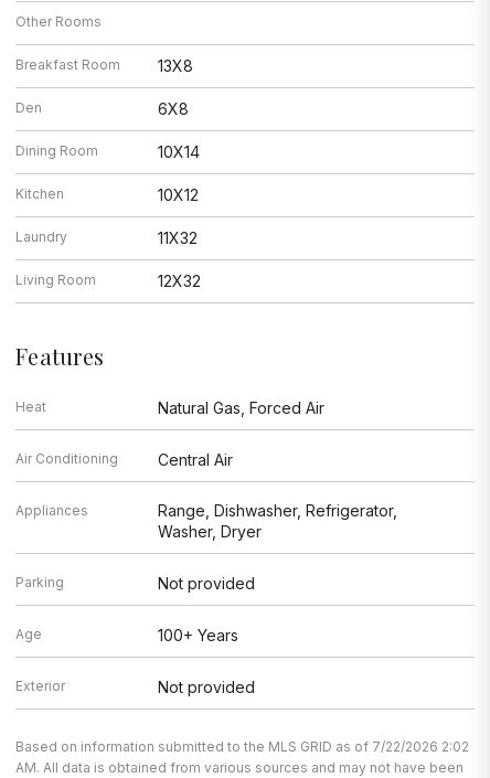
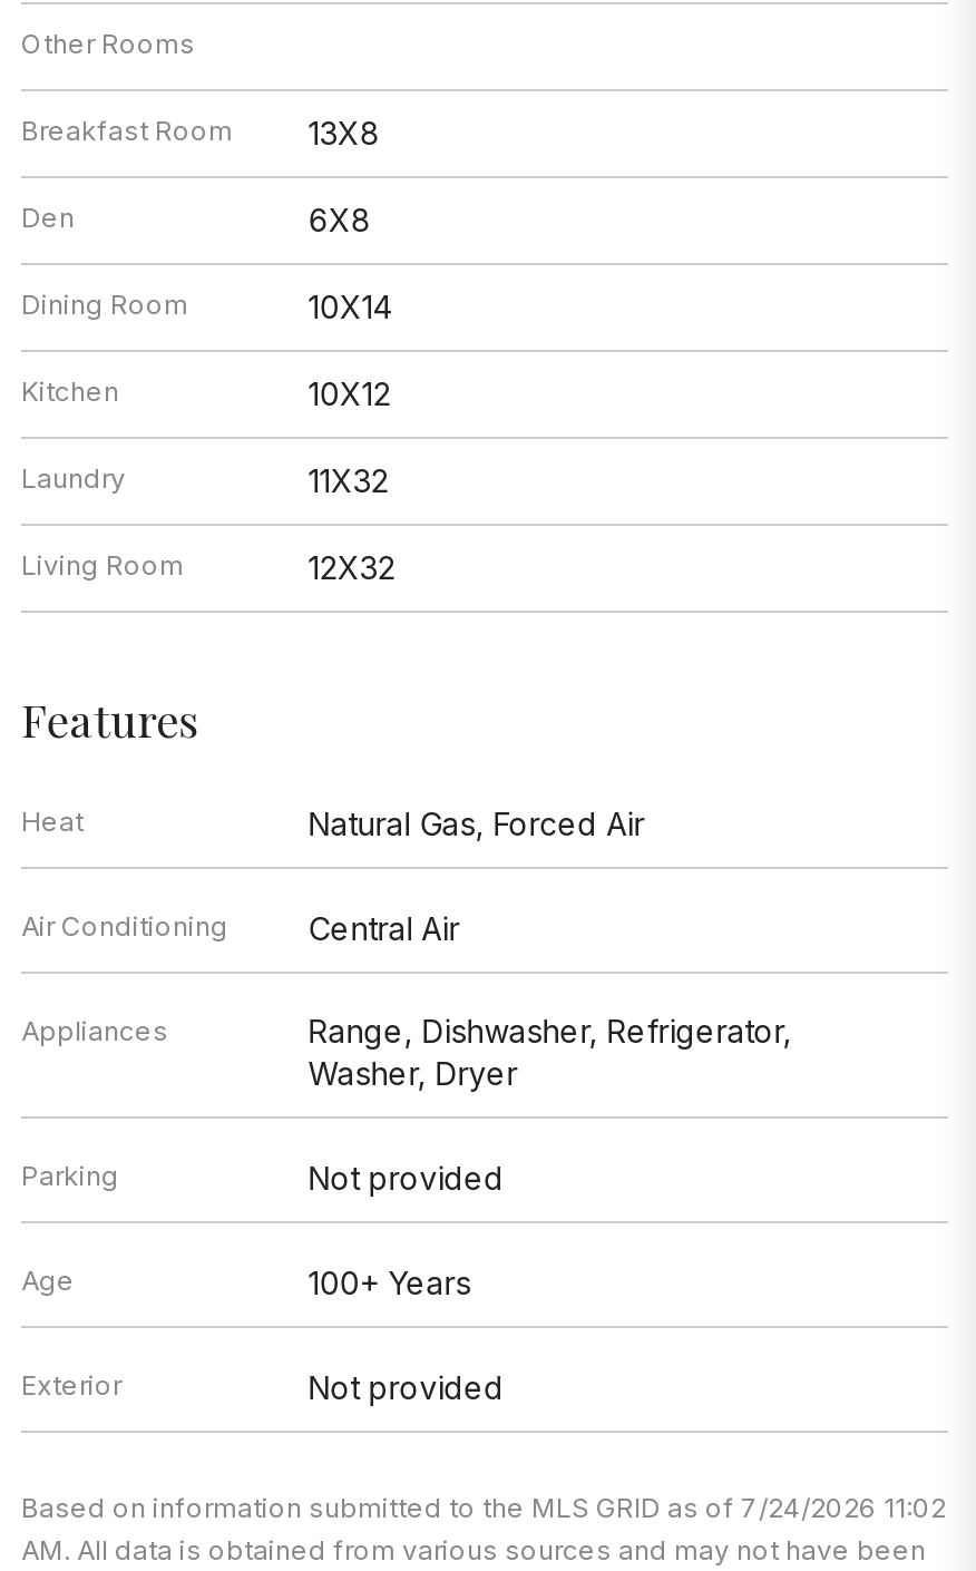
[15,738,469,754] Based on information submitted to the MLS GRID as of 7/22/2026 2:02 -> [21,1490,946,1523] Based on information submitted to the MLS GRID as of 7/24/2026 11:02

